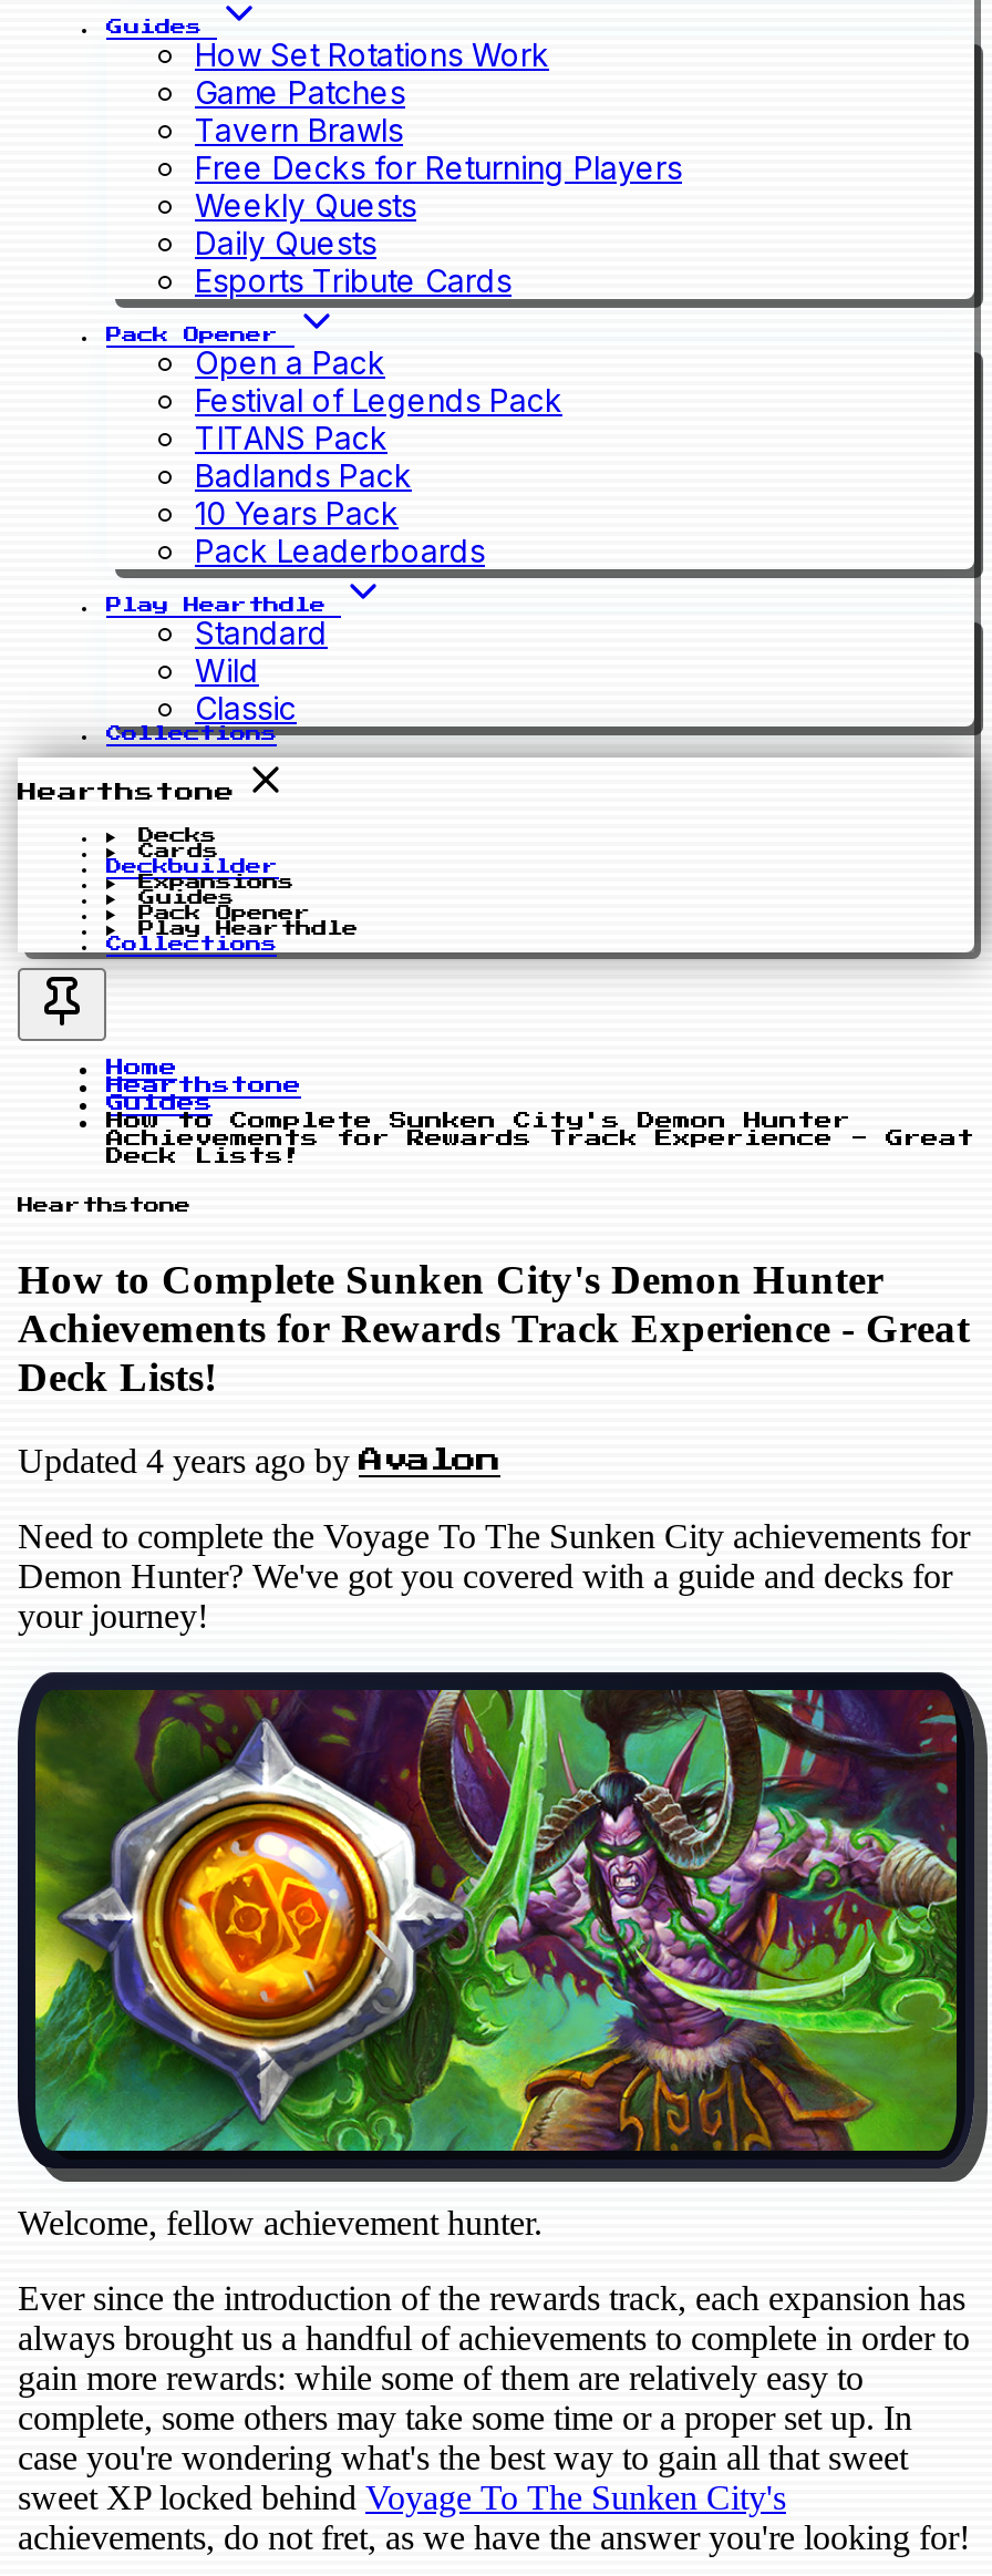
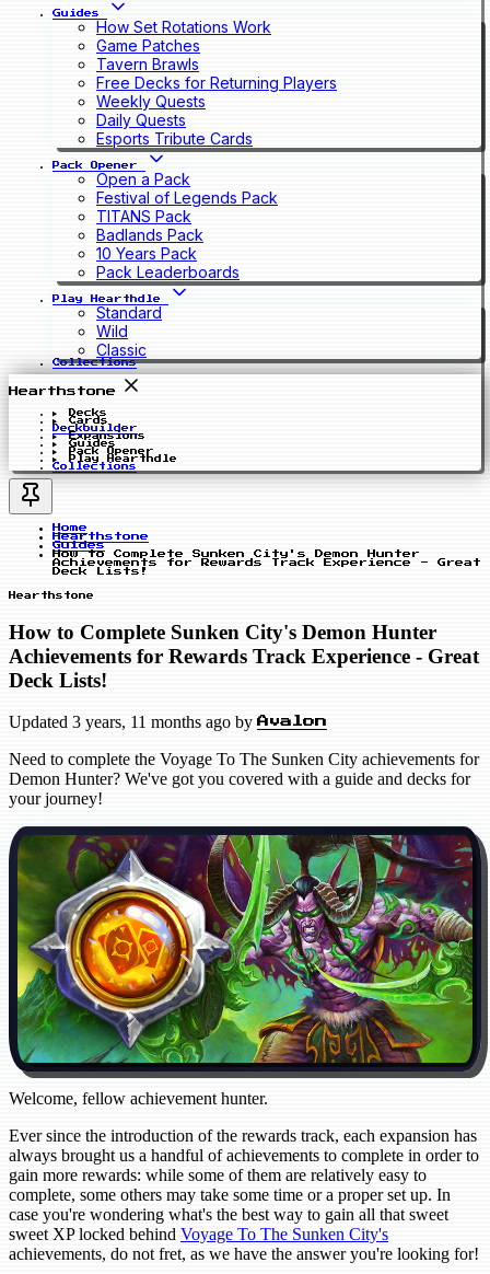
[18,1443,500,1480] Updated 4 years ago by Avalon -> [9,713,327,732] Updated 3 years, 11 months ago by Avalon

